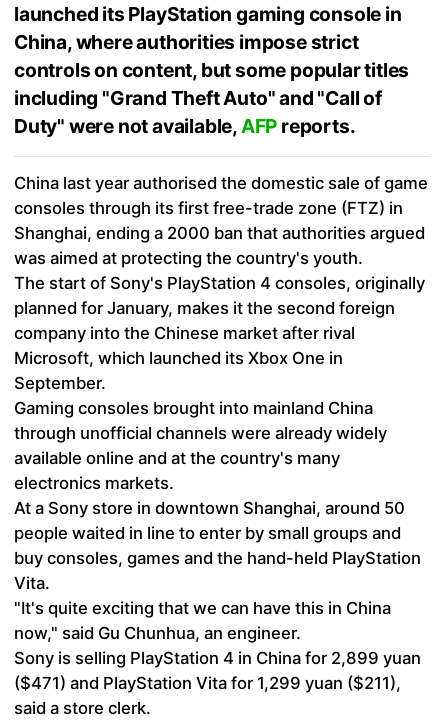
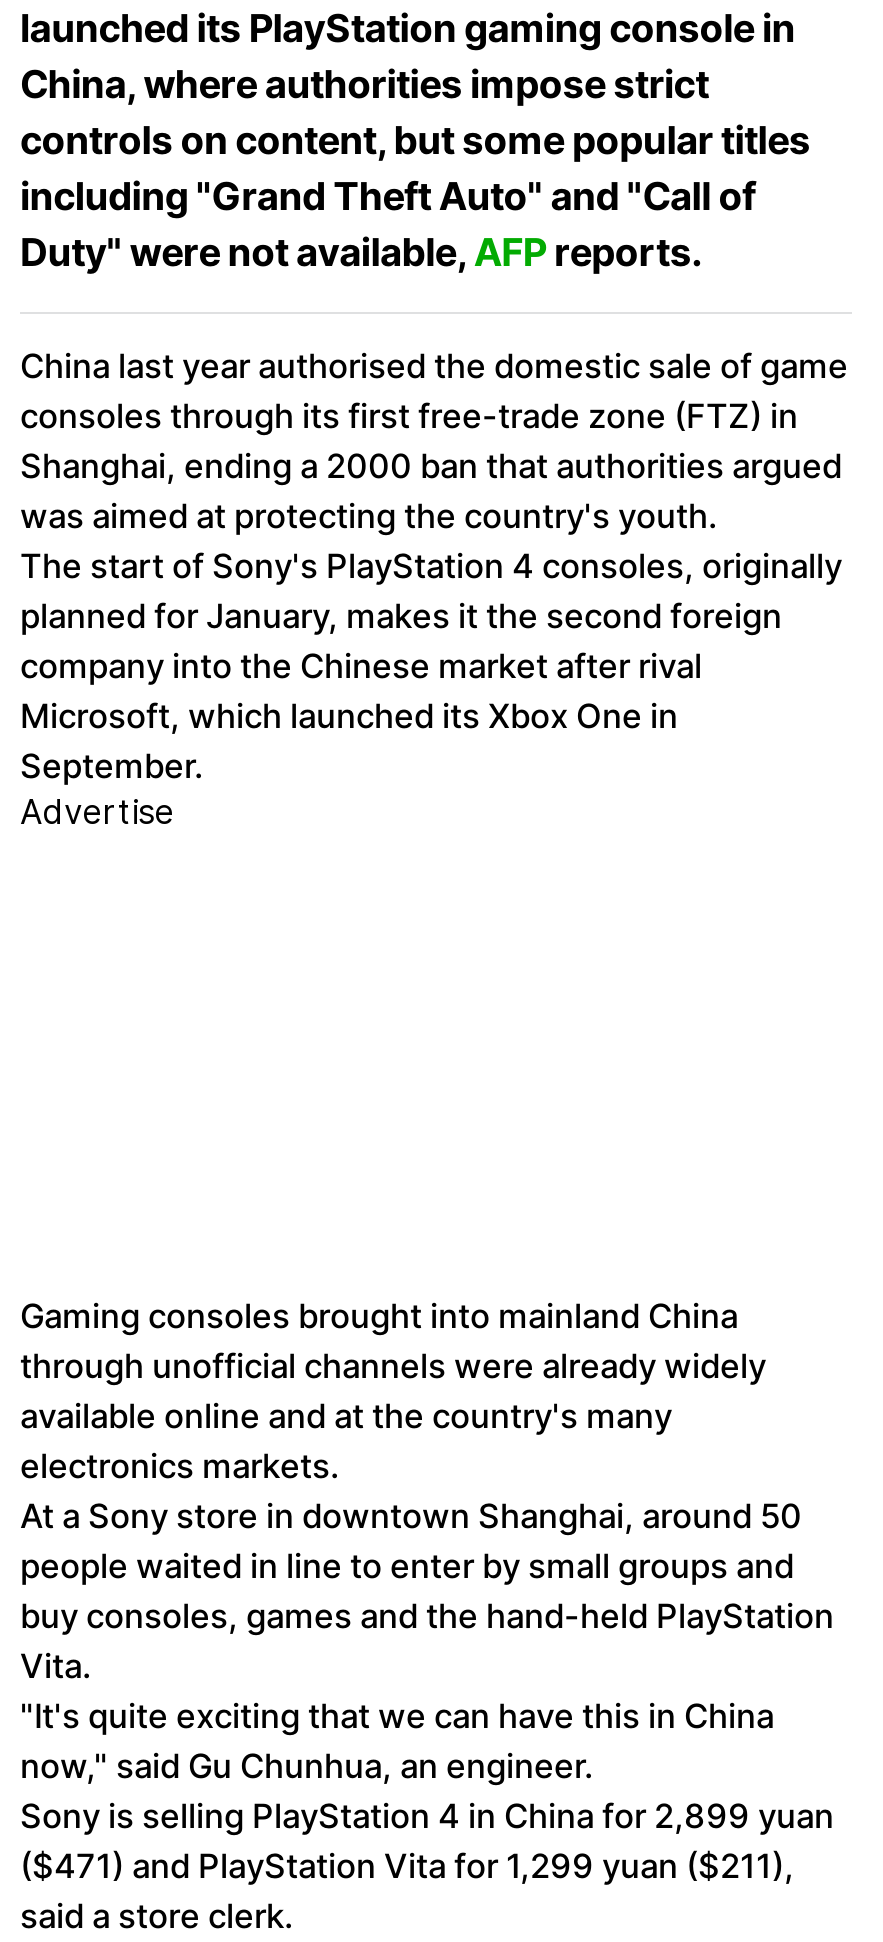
none -> [20,792,174,832] Advertise

